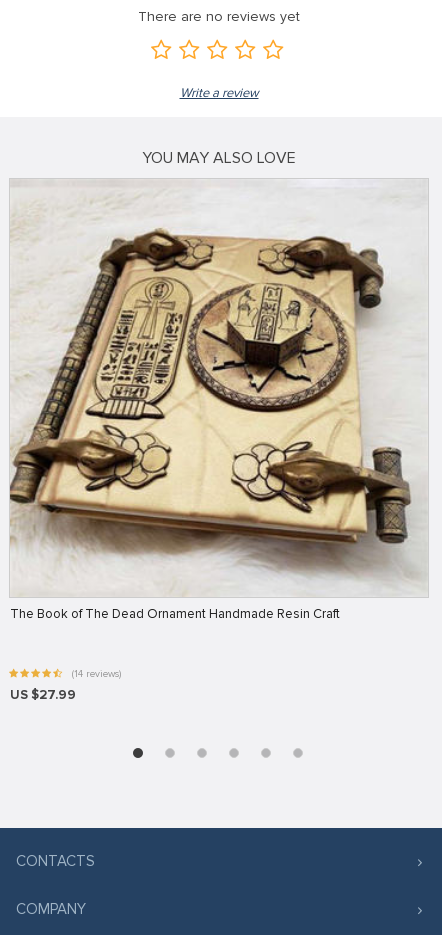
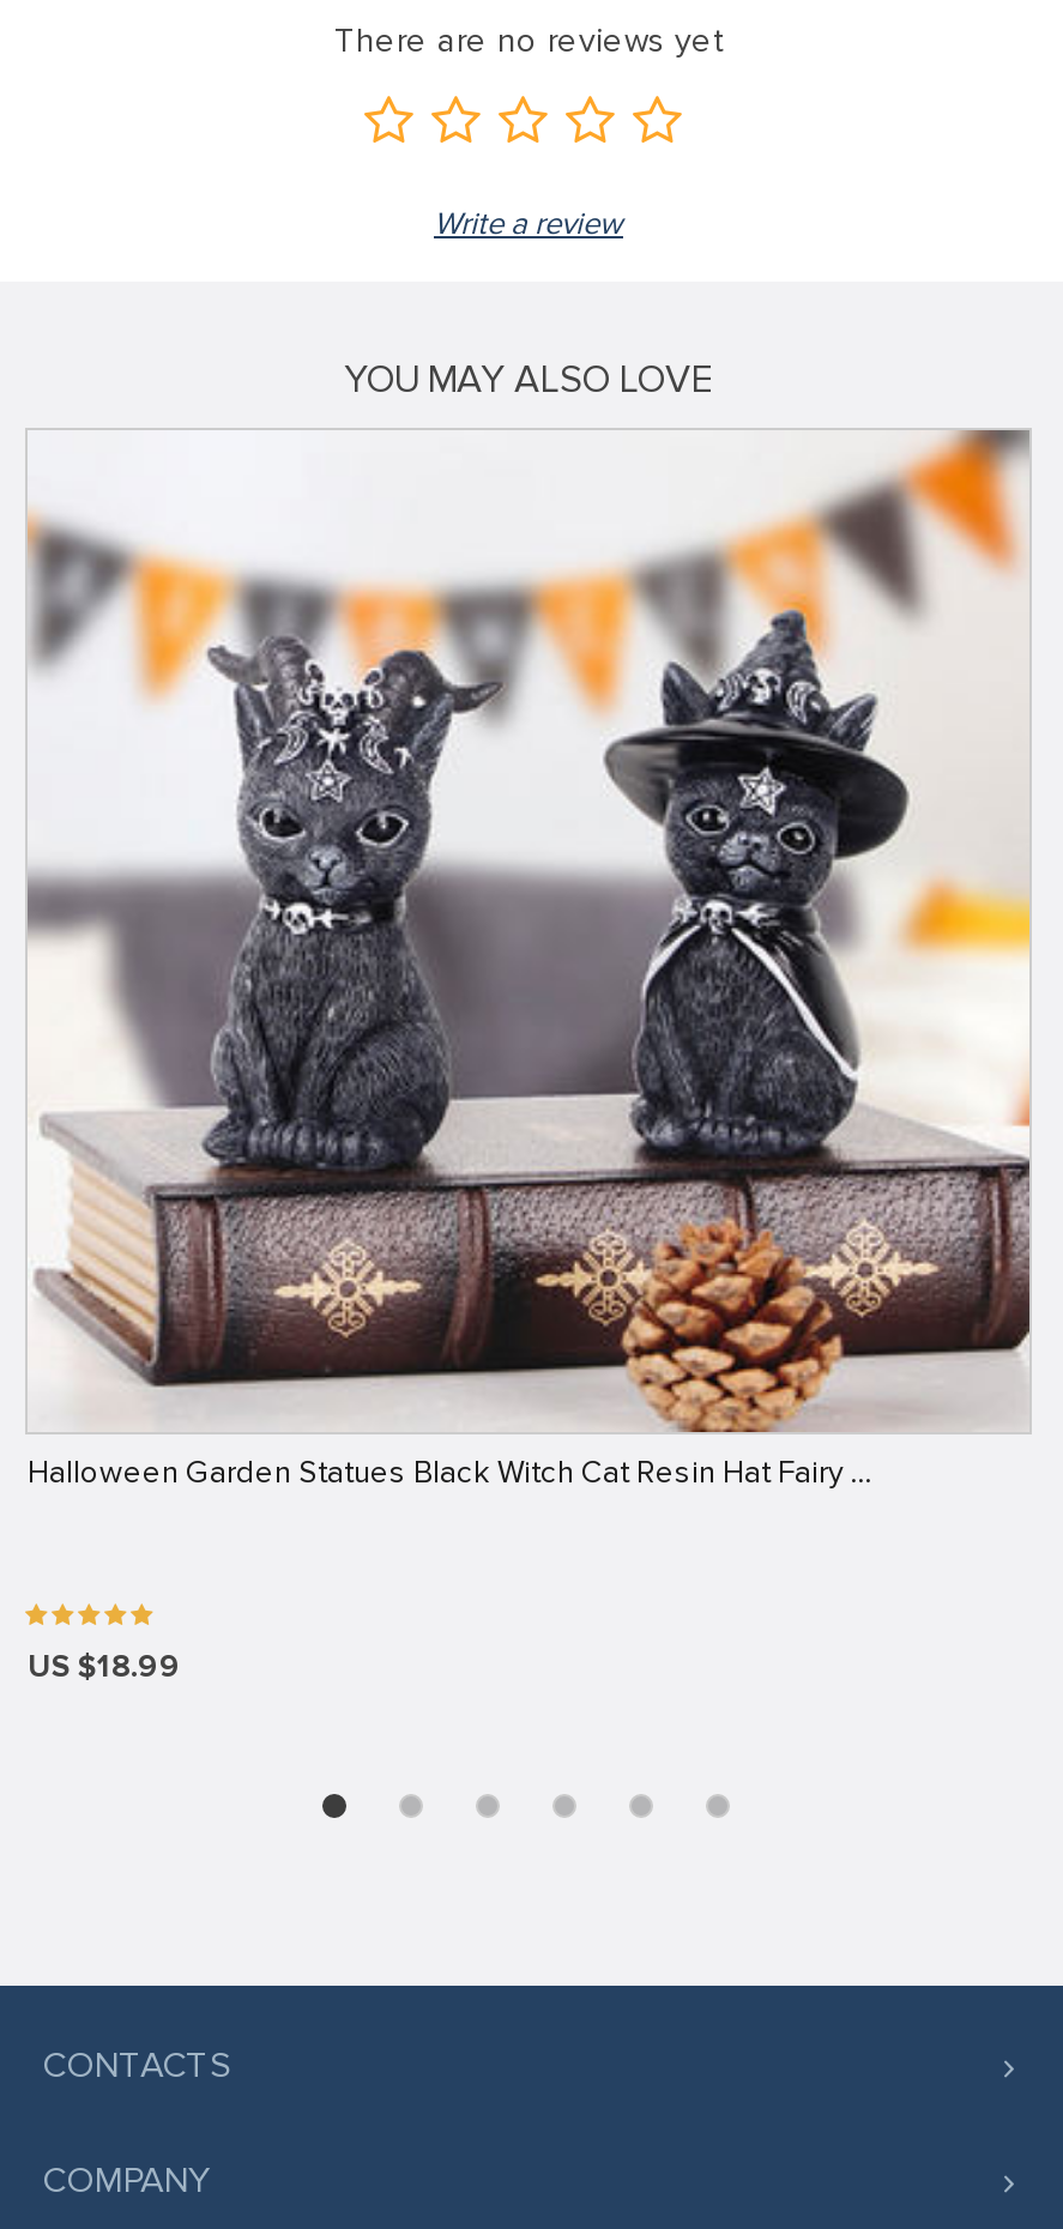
[9,179,428,622] [image] | The Book of The Dead Ornament Handmade Resin Craft -> [25,428,1032,1493] [image] | Halloween Garden Statues Black Witch Cat Resin Hat Fairy …
[10,668,121,703] (14 reviews) | US $27.99 -> [28,1649,181,1687] US $18.99

